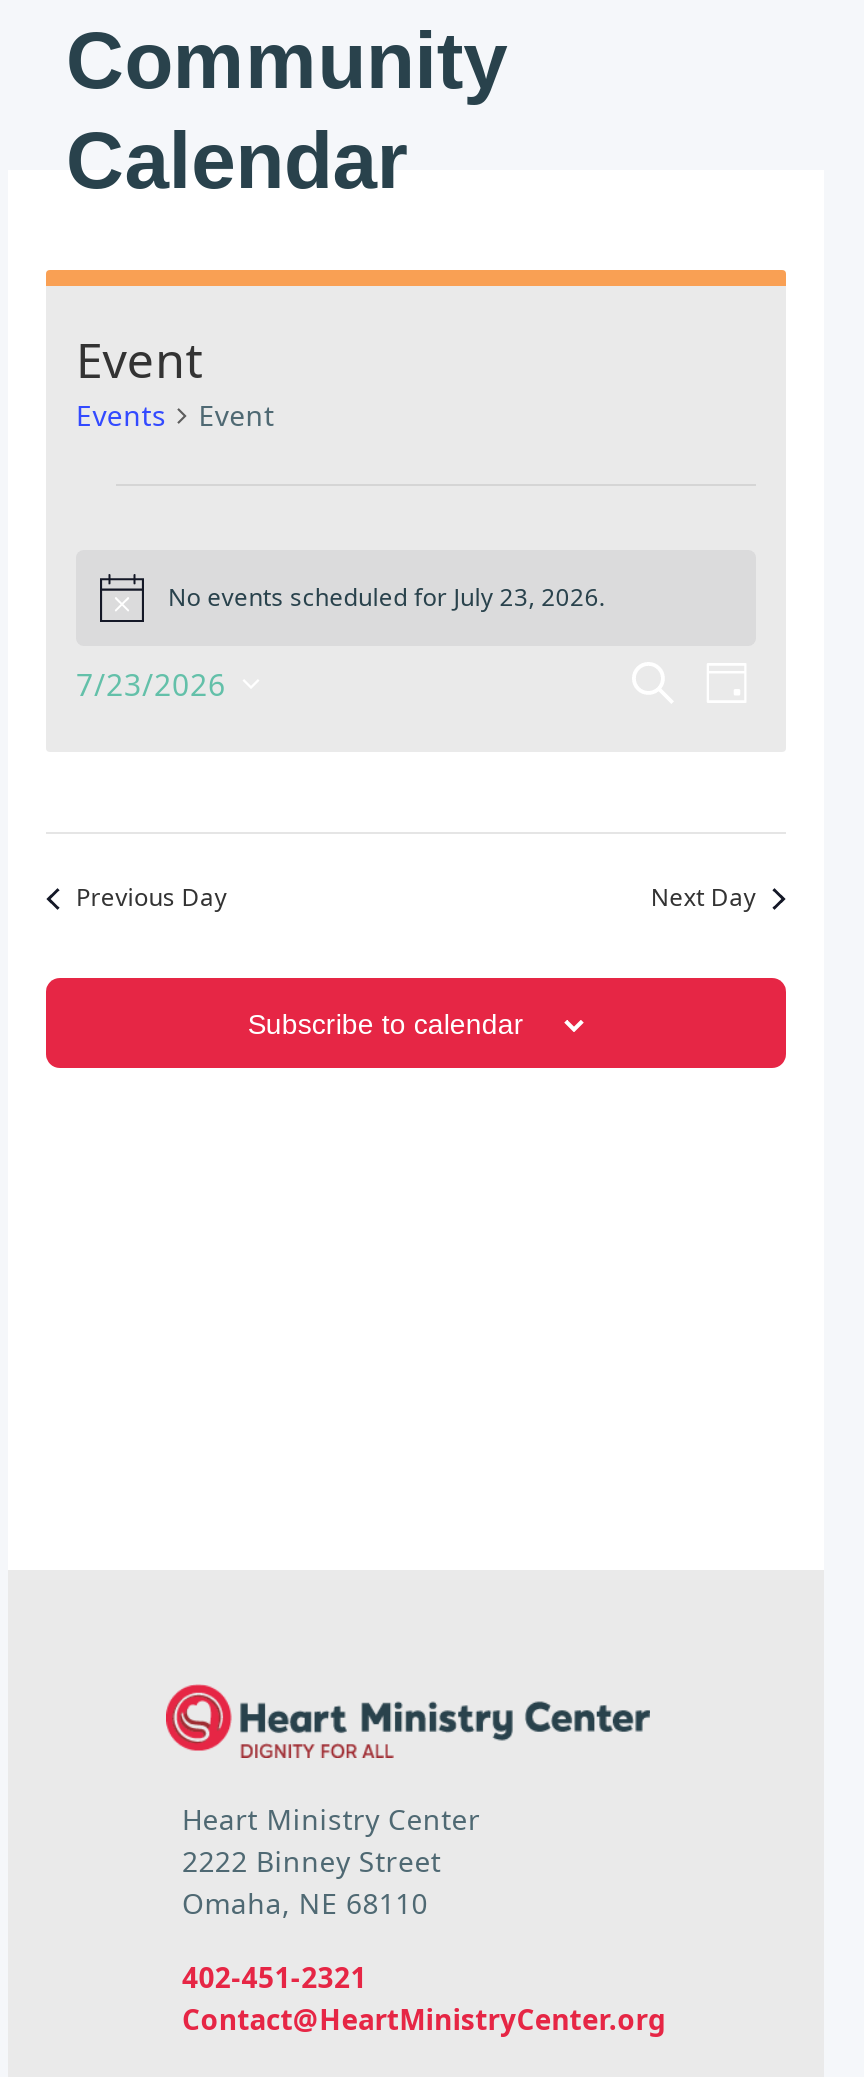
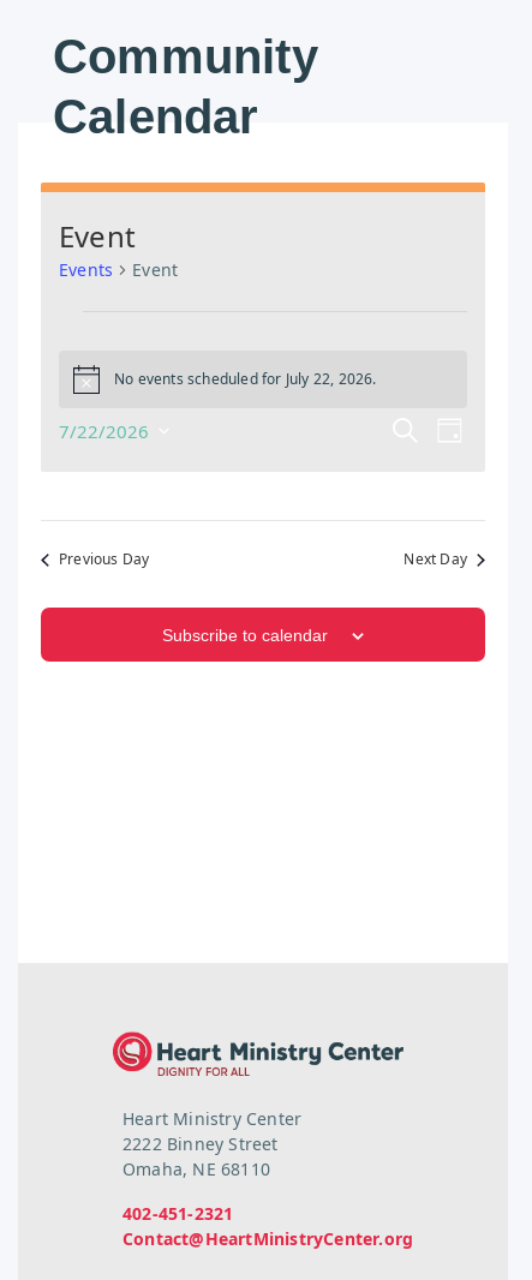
[168,580,605,614] No events scheduled for July 23, 2026. -> [114,369,377,389] No events scheduled for July 22, 2026.
[76,663,226,703] 7/23/2026 -> [59,419,149,443] 7/22/2026

